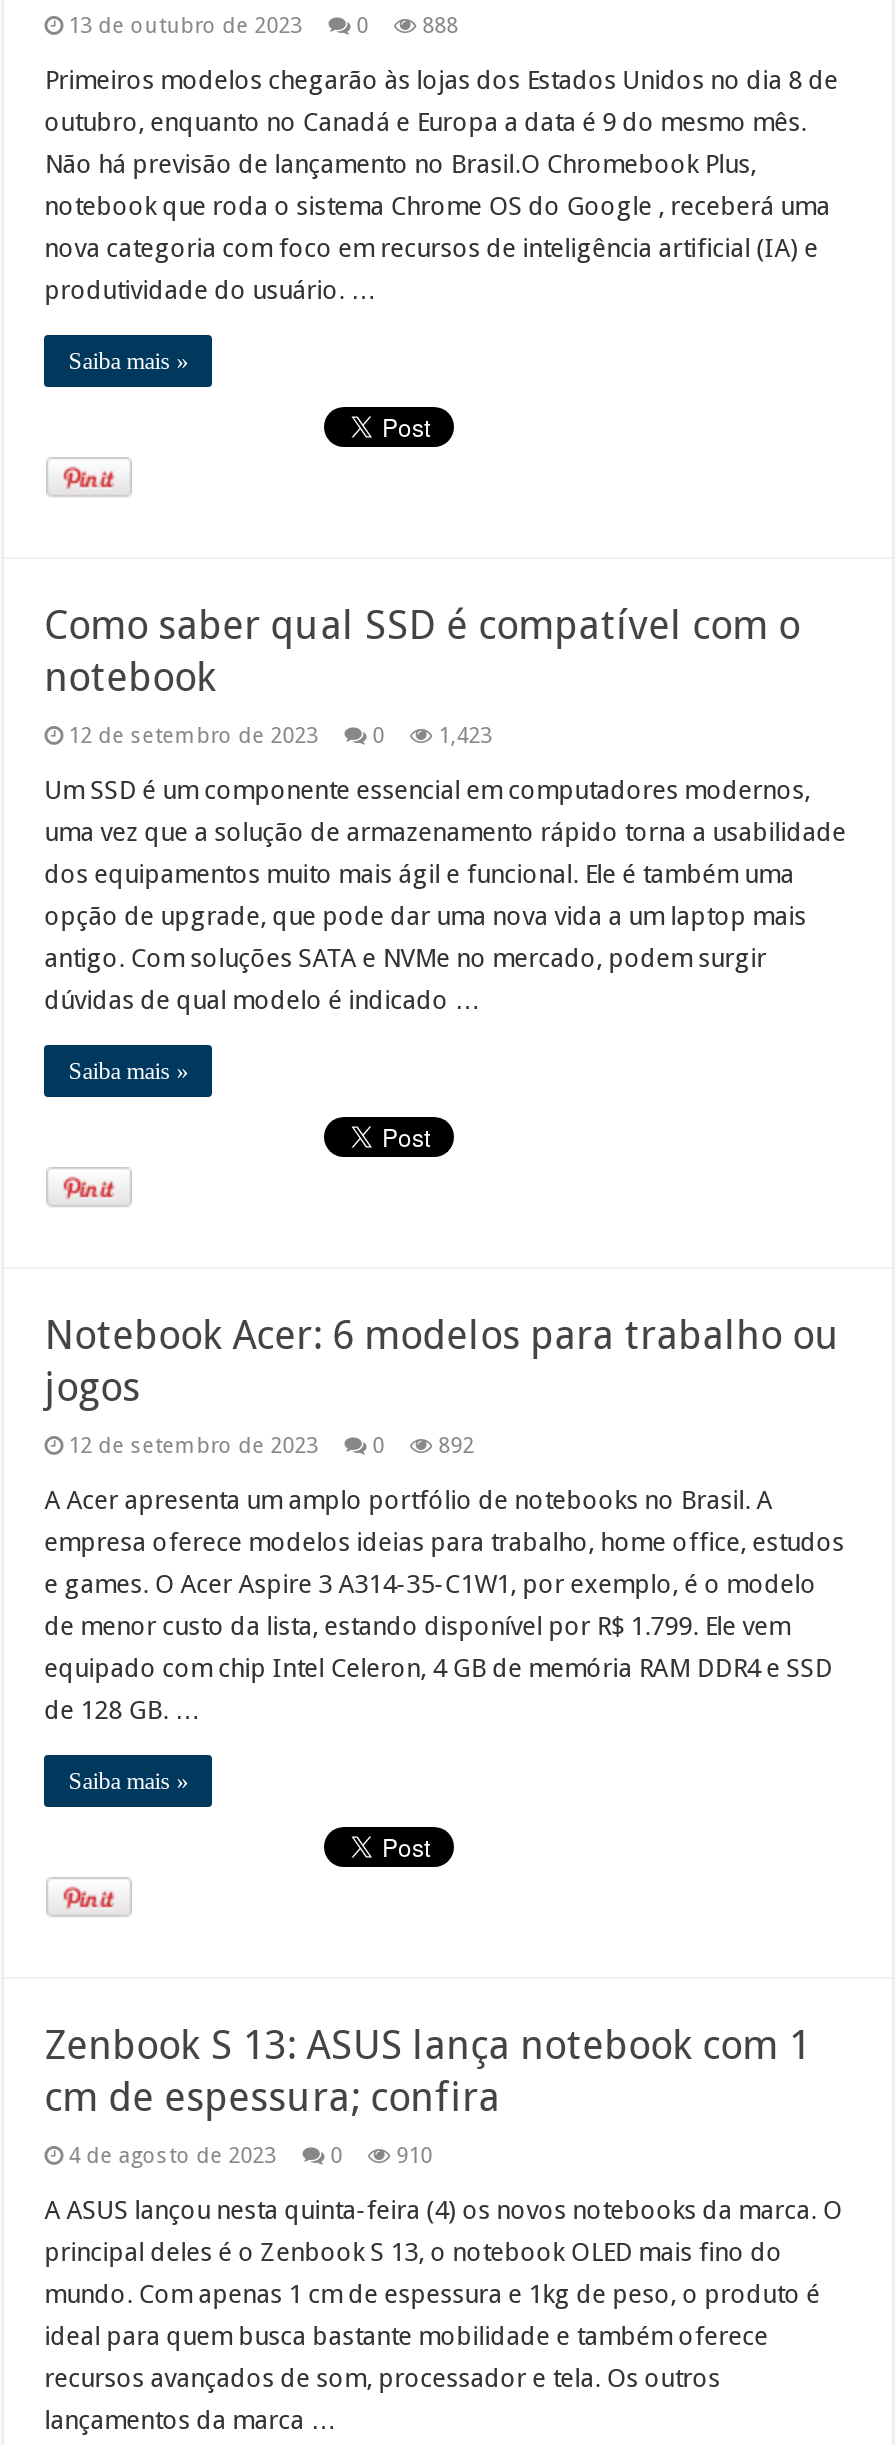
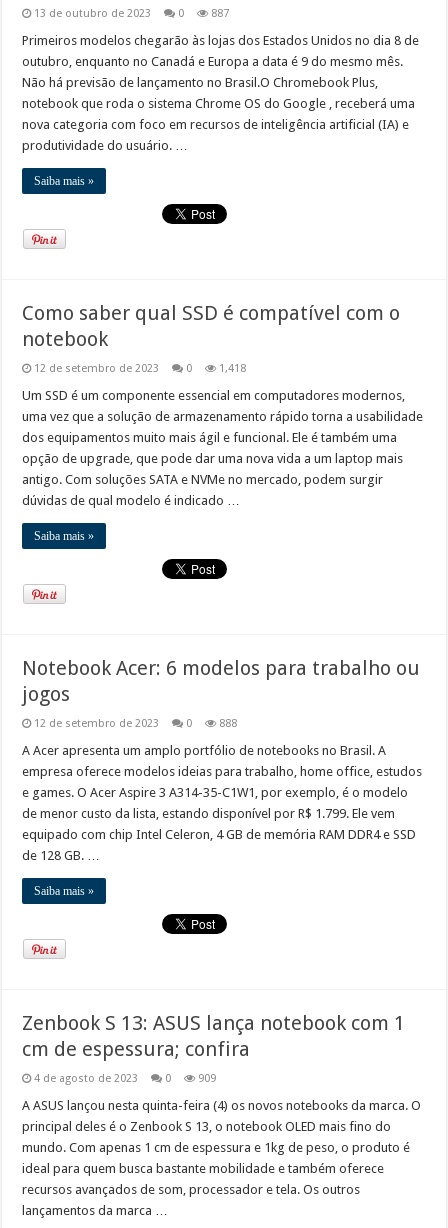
[422,13,458,39] 888 -> [211,7,229,20] 887
[438,723,492,749] 1,423 -> [219,362,246,375] 1,418
[438,1433,474,1459] 892 -> [219,717,237,730] 888
[396,2143,432,2169] 910 -> [198,1072,216,1085] 909

